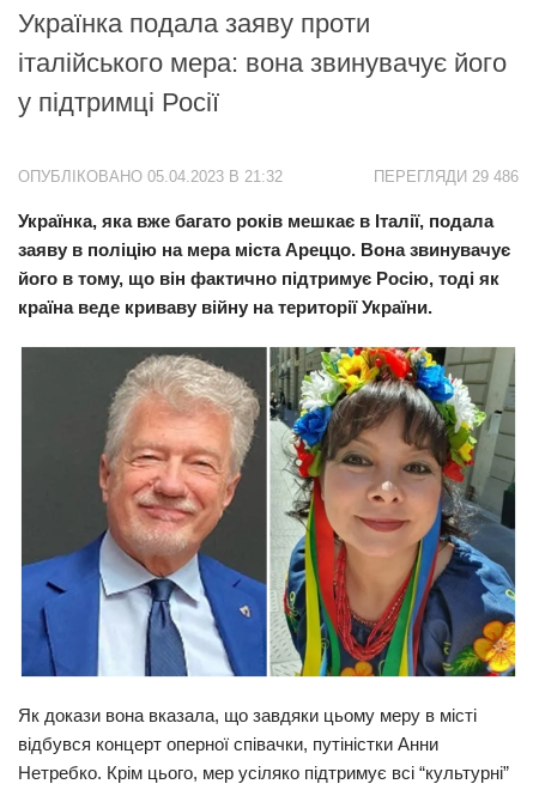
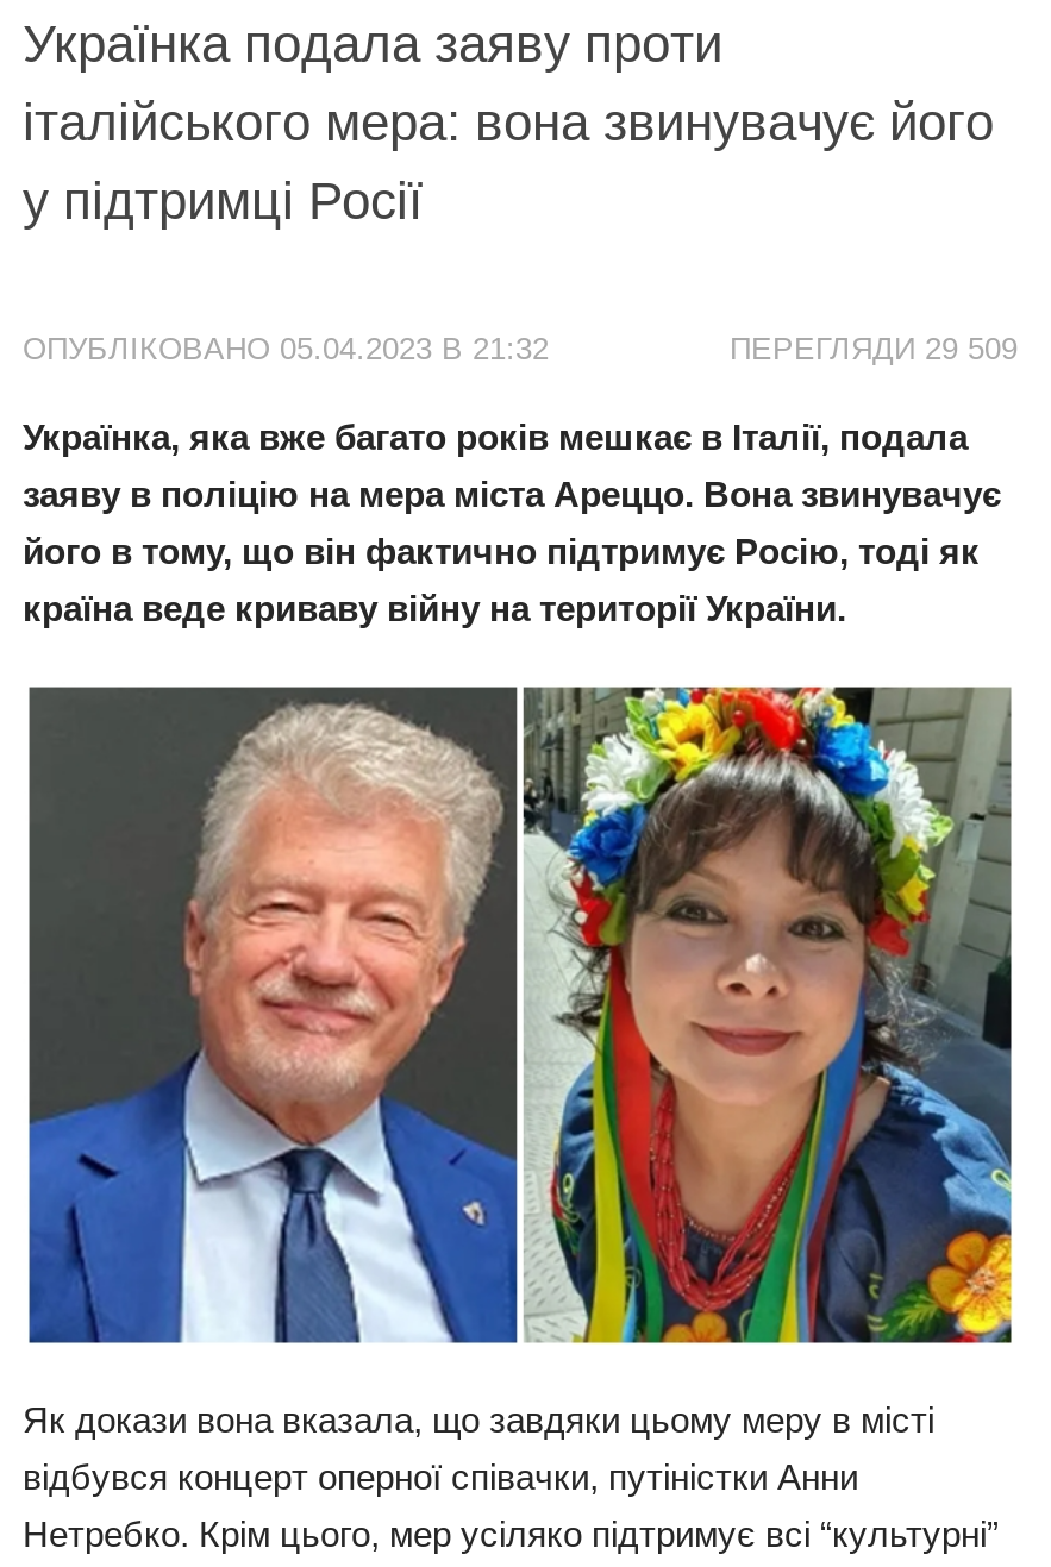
[374,168,519,186] ПЕРЕГЛЯДИ 29 486 -> [730,331,1018,366] ПЕРЕГЛЯДИ 29 509

